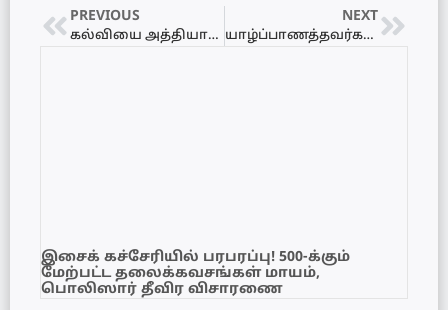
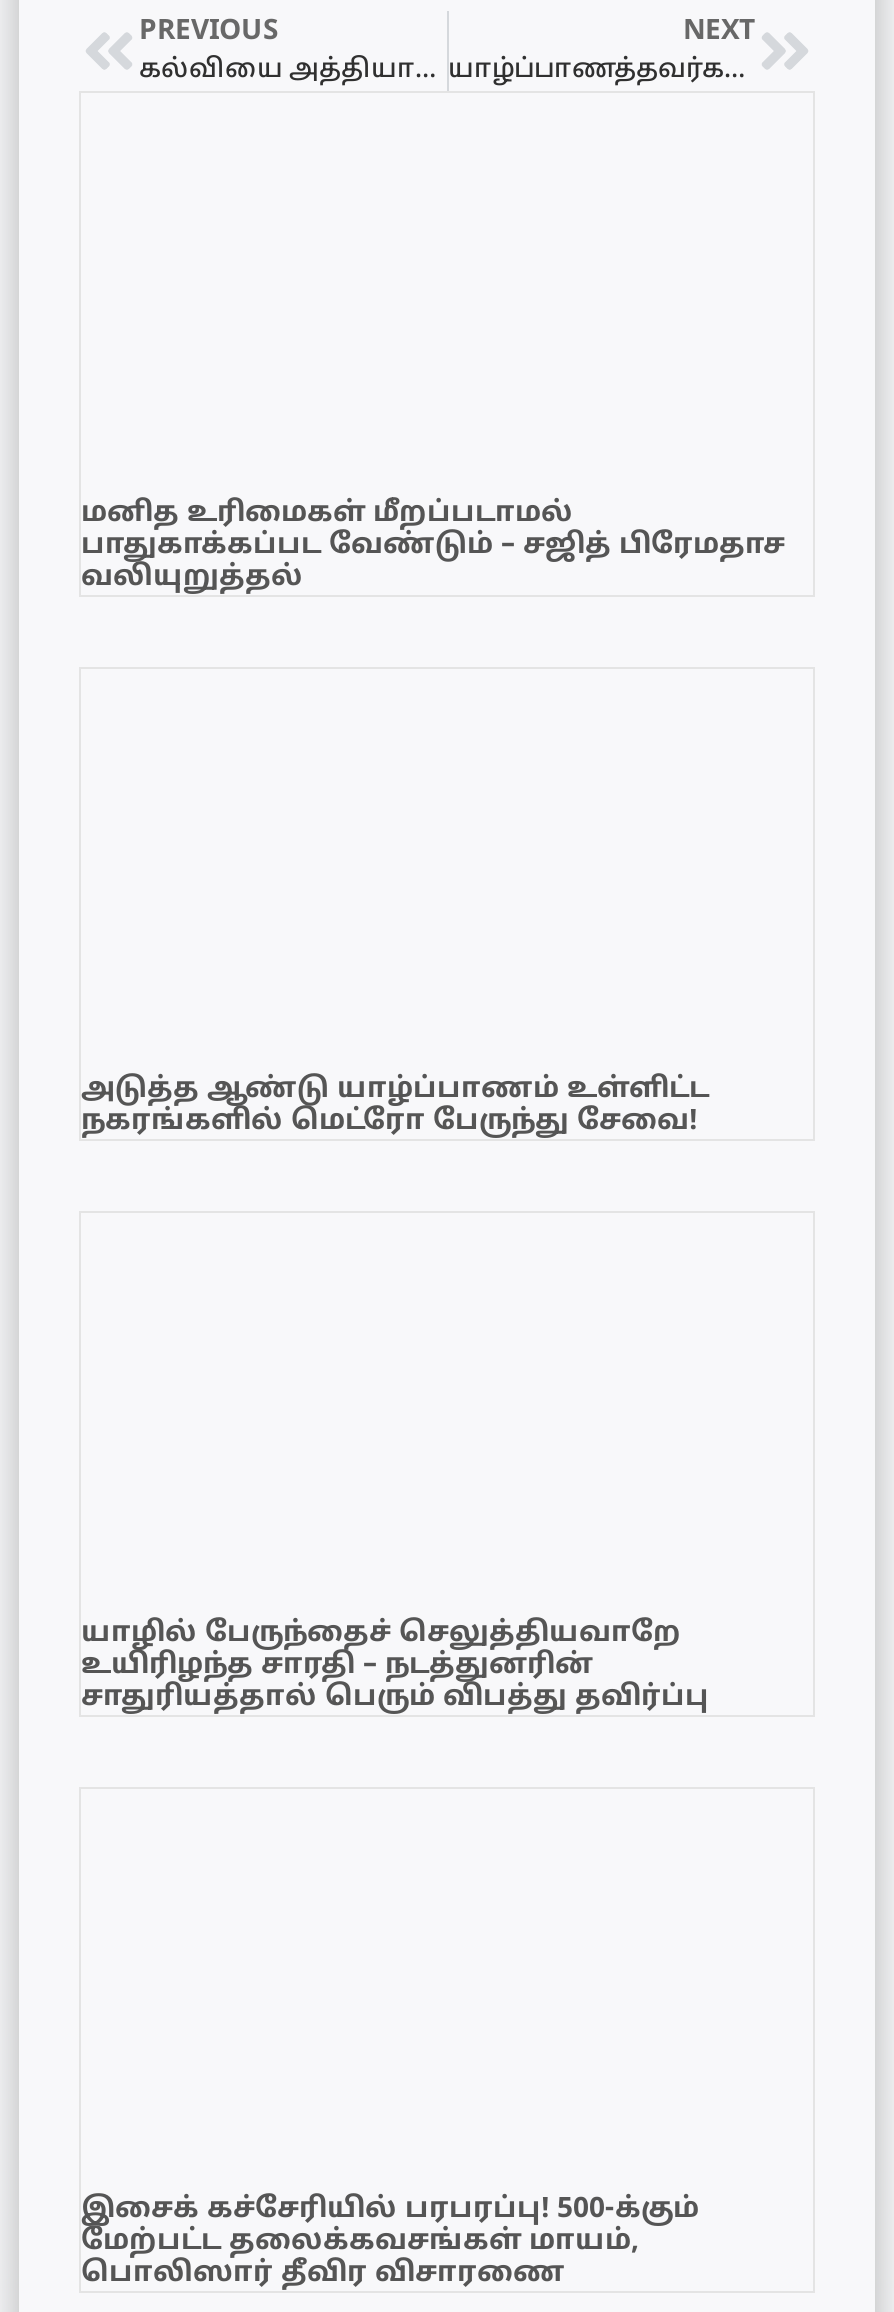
none -> [81,498,785,596] மனித உரிமைகள் மீறப்படாமல் | பாதுகாக்கப்பட வேண்டும் – சஜித் பிரேமதாச | வலியுறுத்தல்
none -> [81,1074,709,1140] அடுத்த ஆண்டு யாழ்ப்பாணம் உள்ளிட்ட | நகரங்களில் மெட்ரோ பேருந்து சேவை!
none -> [81,1618,709,1716] யாழில் பேருந்தைச் செலுத்தியவாறே | உயிரிழந்த சாரதி – நடத்துனரின் | சாதுரியத்தால் பெரும் விபத்து தவிர்ப்பு

